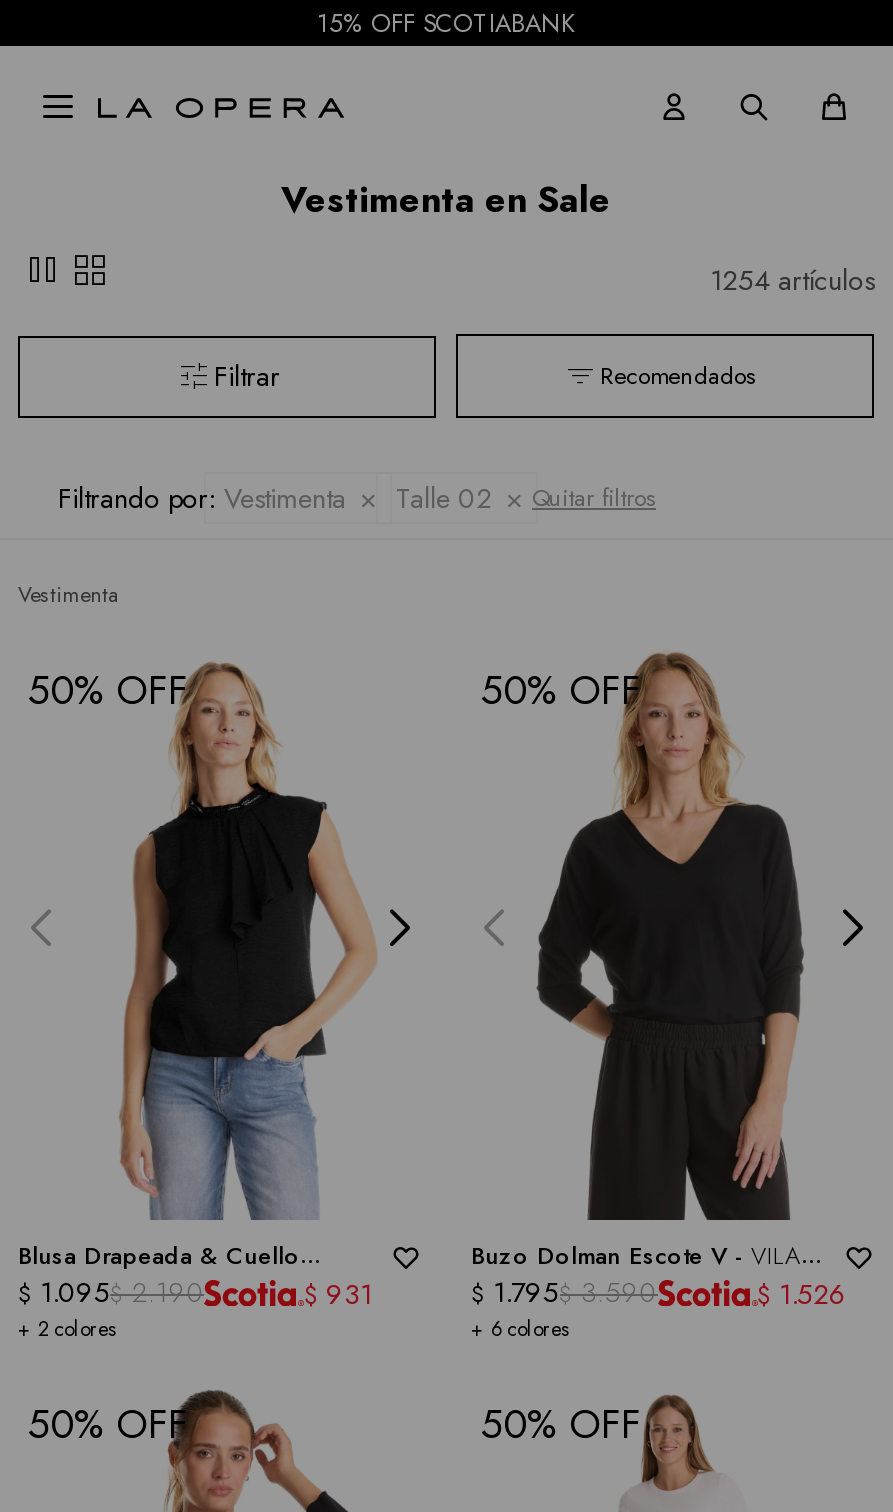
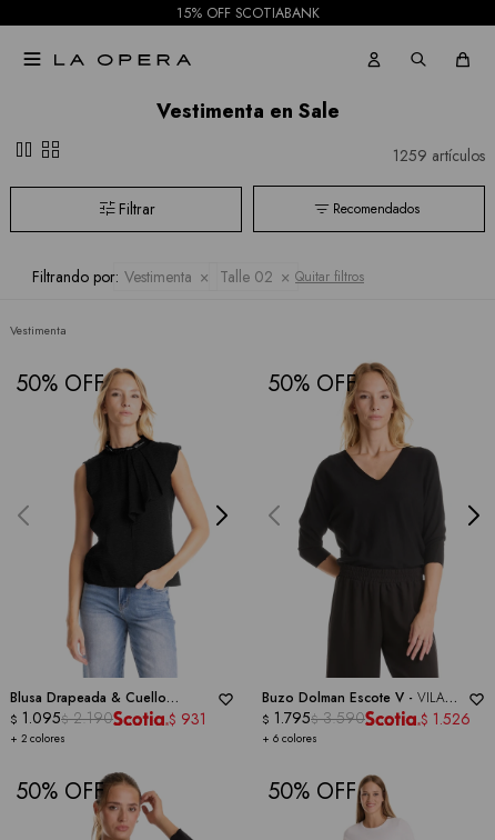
[710,260,874,300] 1254 artículos -> [393,144,485,167] 1259 artículos

